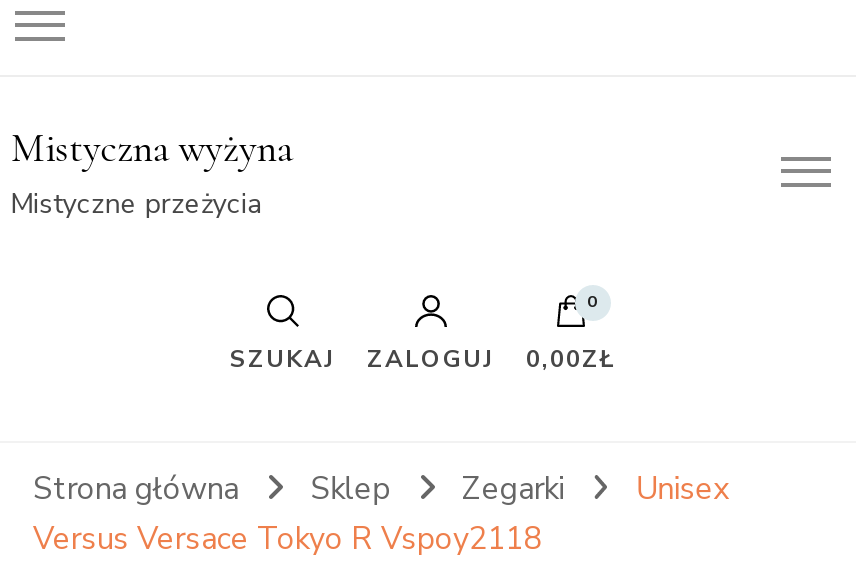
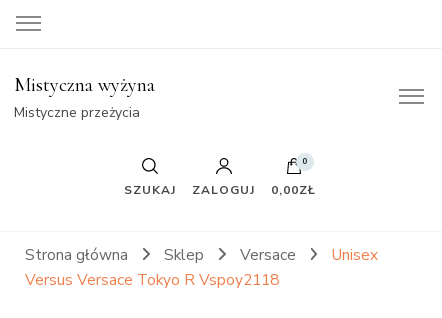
[462,467,572,509] Zegarki -> [239,244,299,265] Versace

